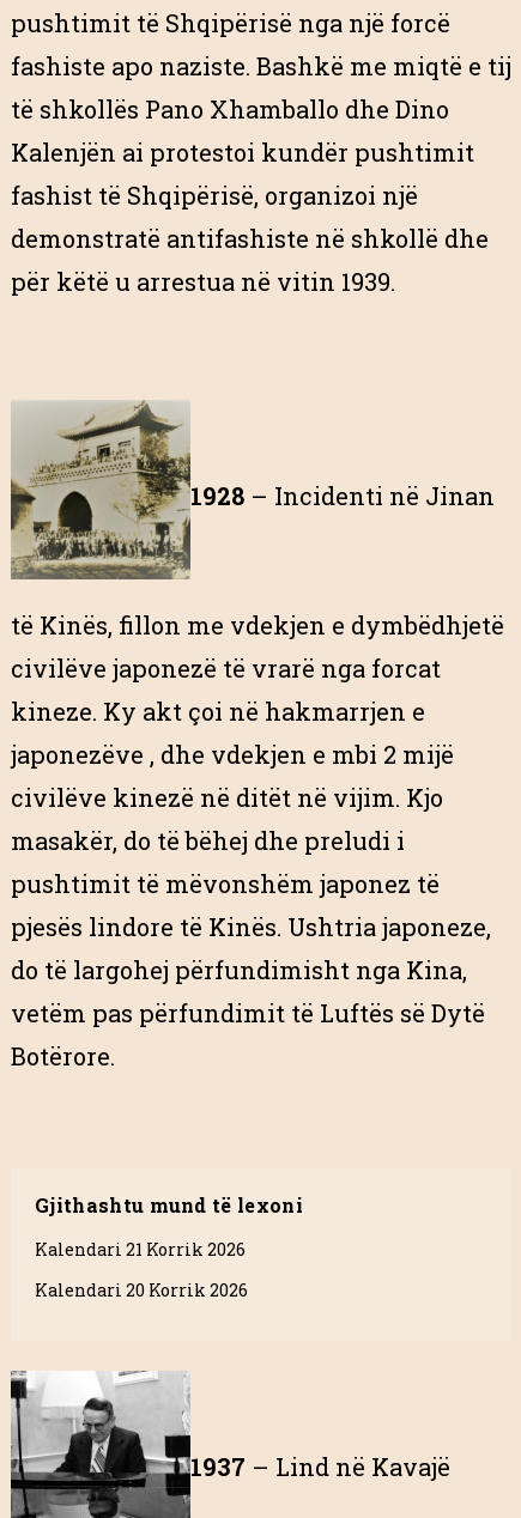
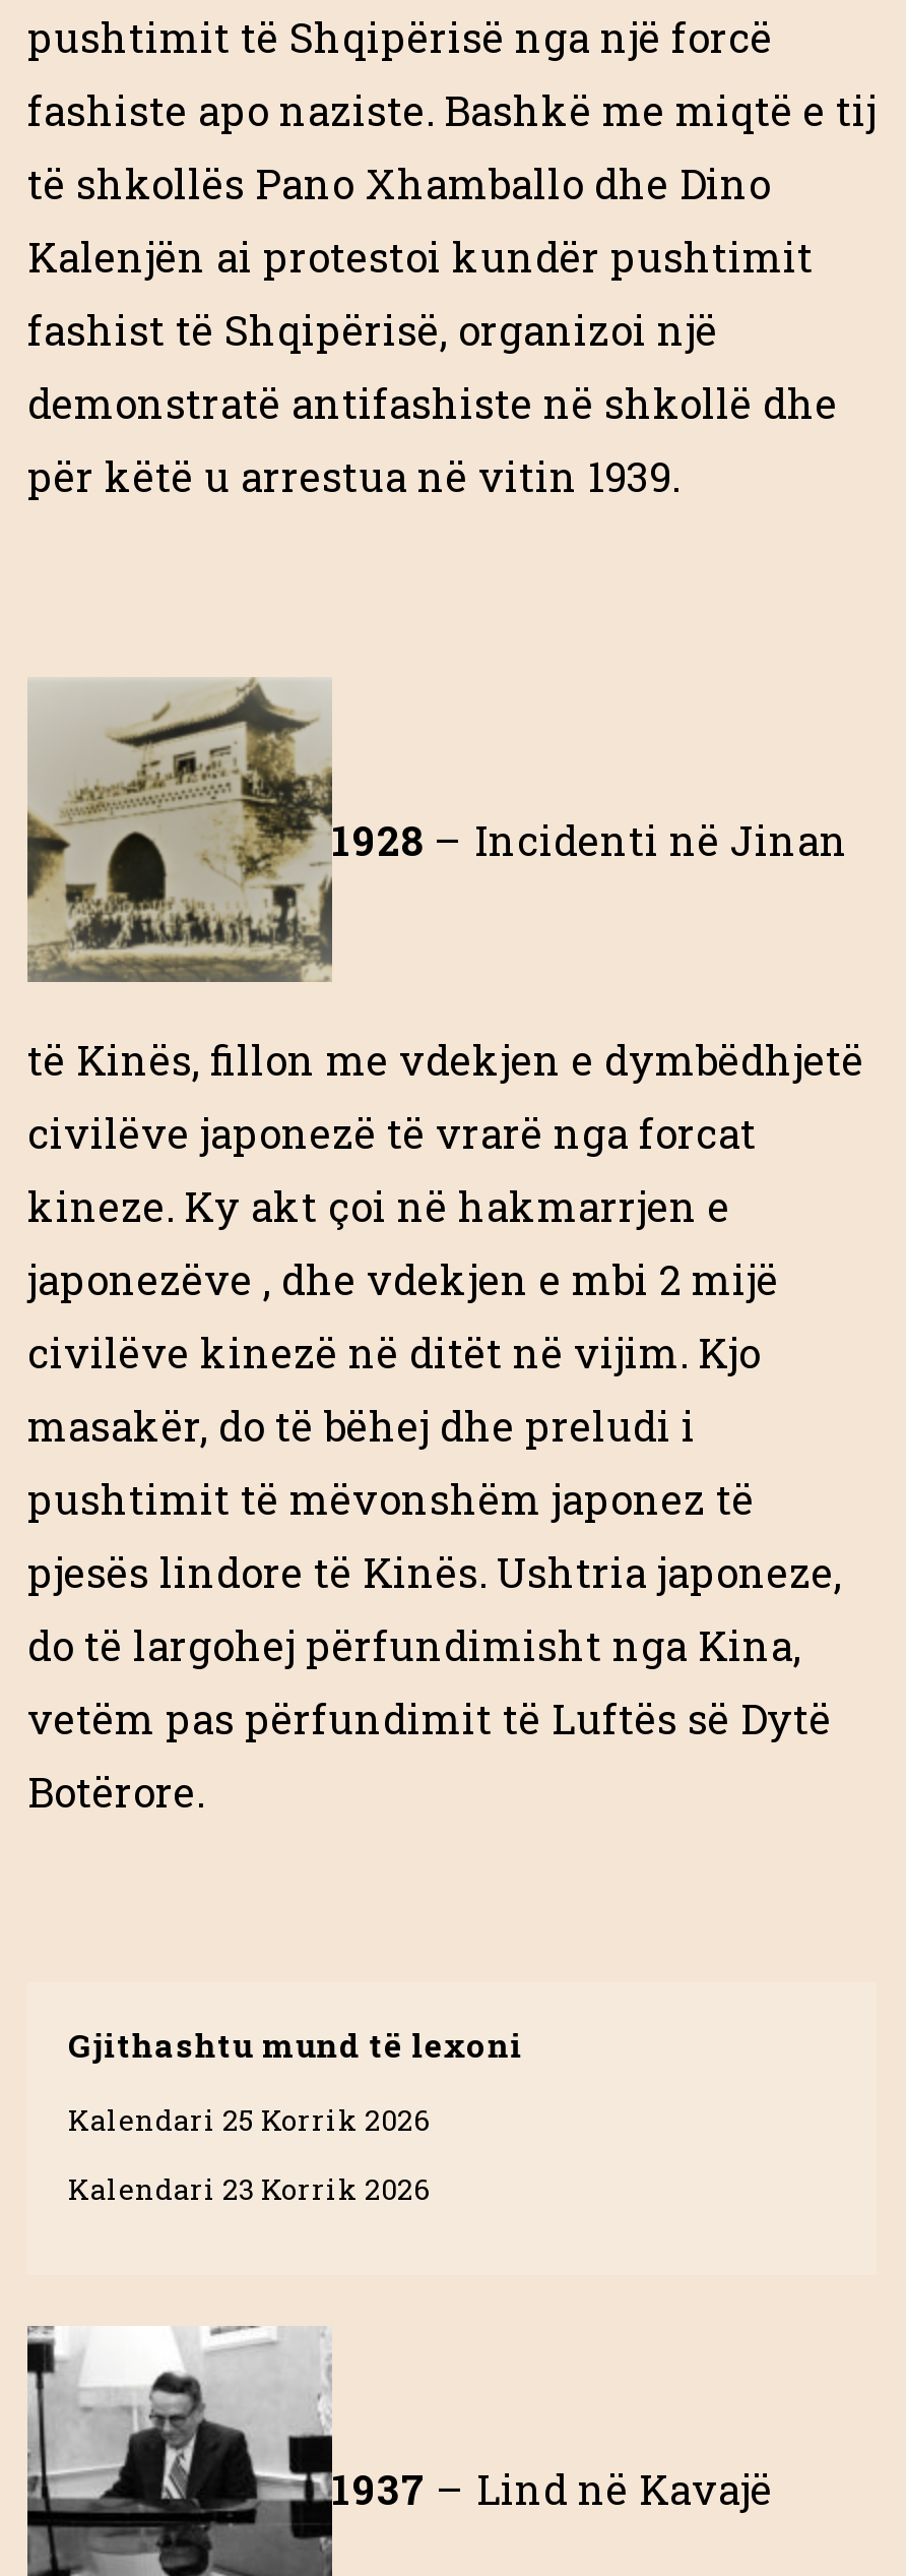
[35,1238,246,1260] Kalendari 21 Korrik 2026 -> [68,2100,430,2138] Kalendari 25 Korrik 2026
[35,1278,248,1301] Kalendari 20 Korrik 2026 -> [68,2169,430,2207] Kalendari 23 Korrik 2026

